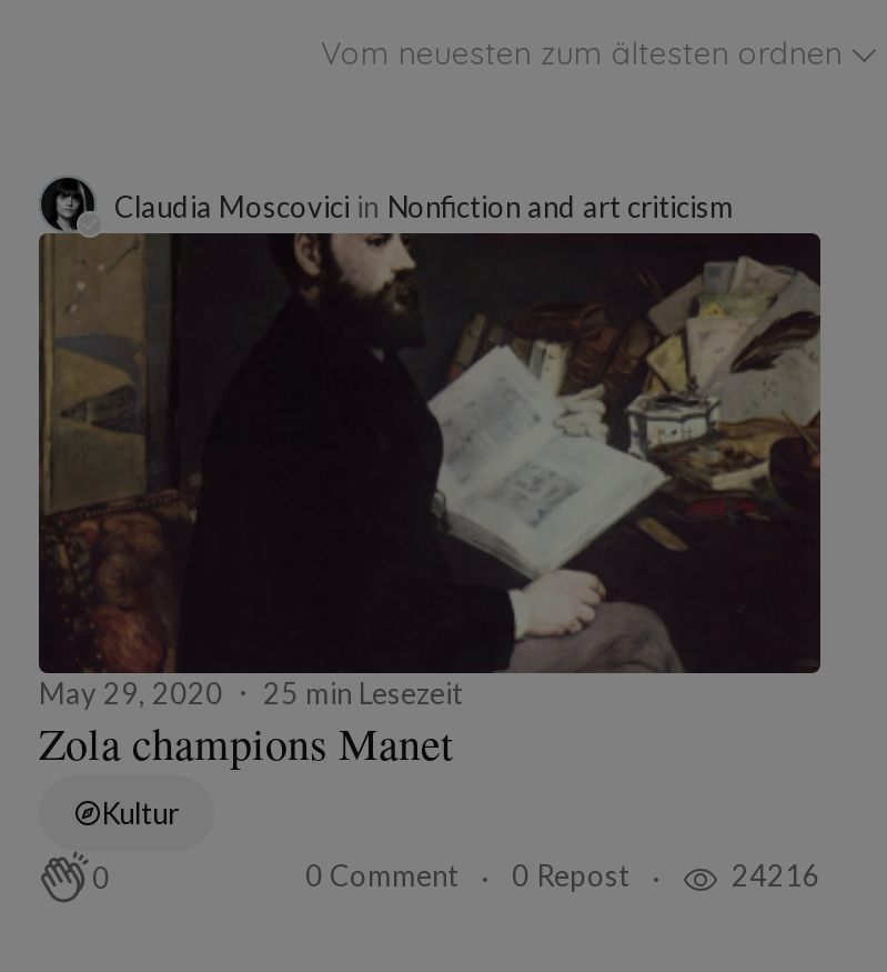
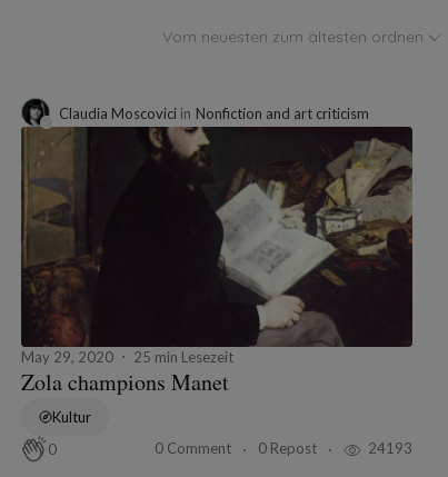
[732,858,820,894] 24216 -> [368,439,412,457] 24193

